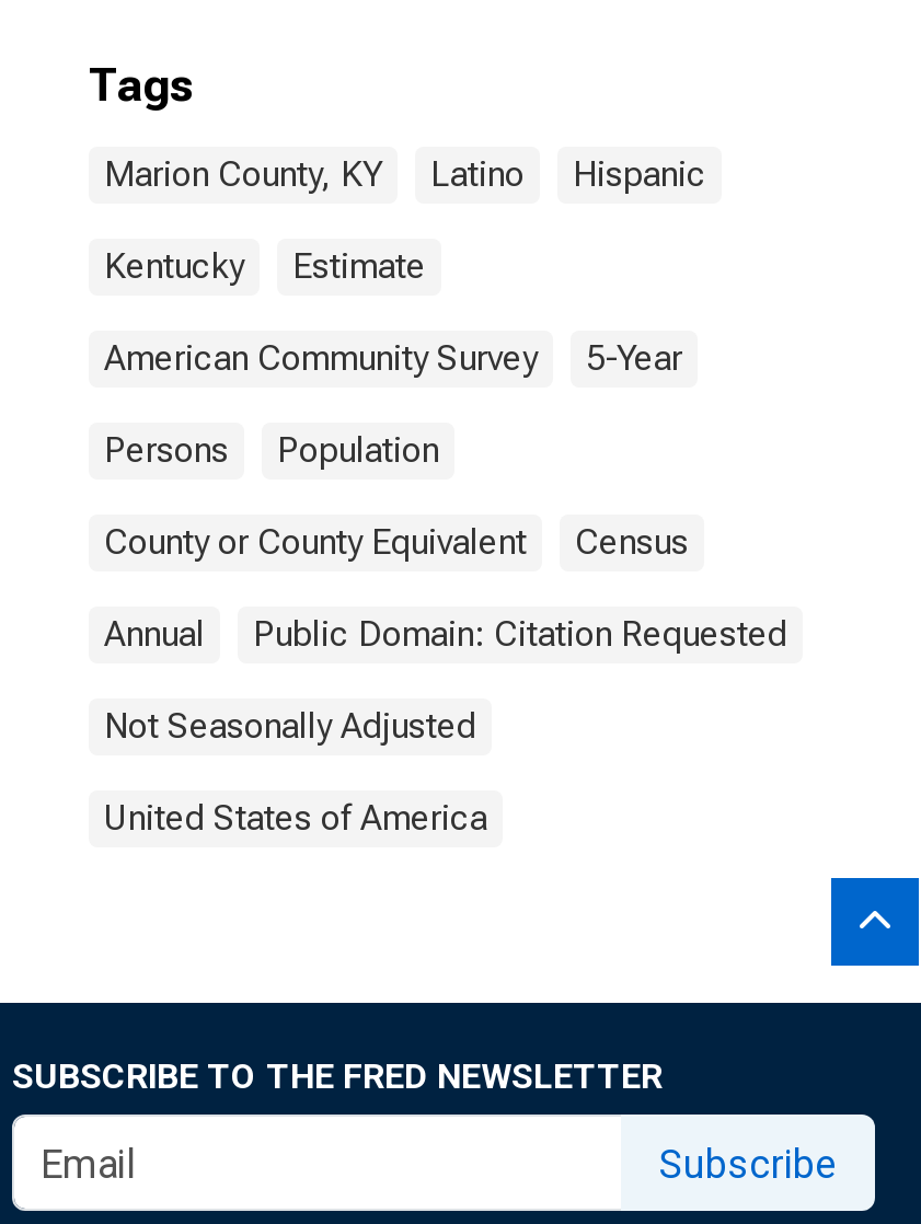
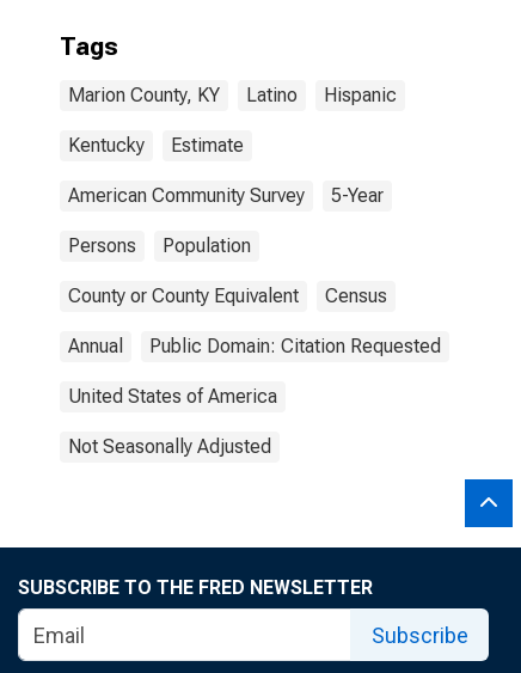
moved [104,705,476,747] -> [68,435,271,458]: Not Seasonally Adjusted
moved [104,797,487,839] -> [68,385,277,408]: United States of America

